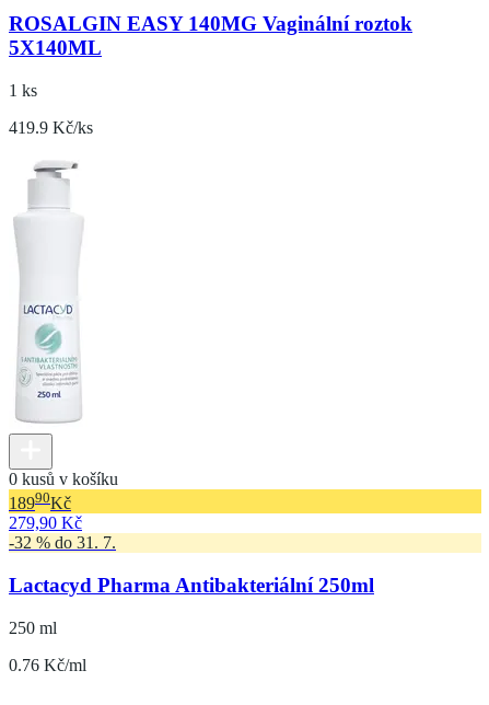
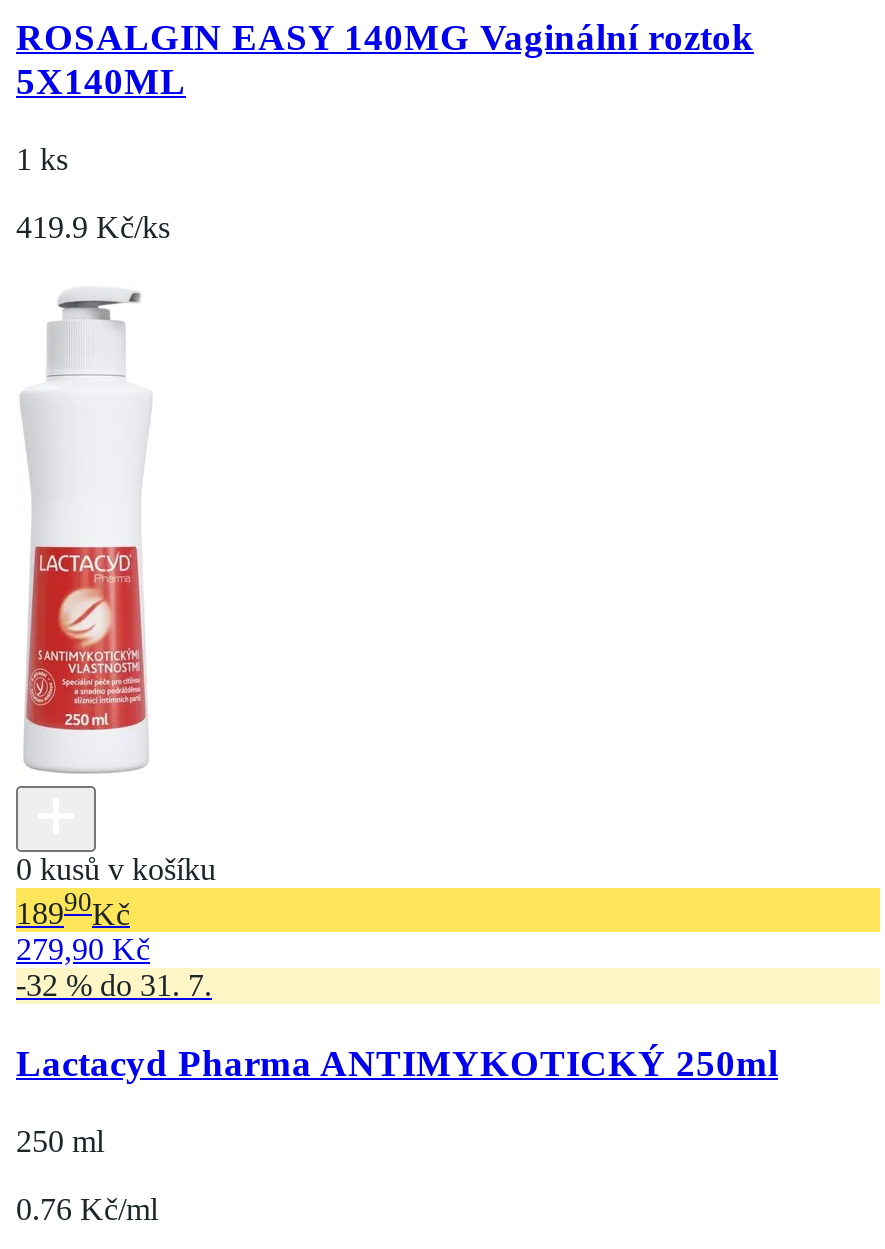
[14,302,80,426] [image] -> [24,544,148,732] [image]
[9,574,374,597] Lactacyd Pharma Antibakteriální 250ml -> [16,1042,778,1084] Lactacyd Pharma ANTIMYKOTICKÝ 250ml

